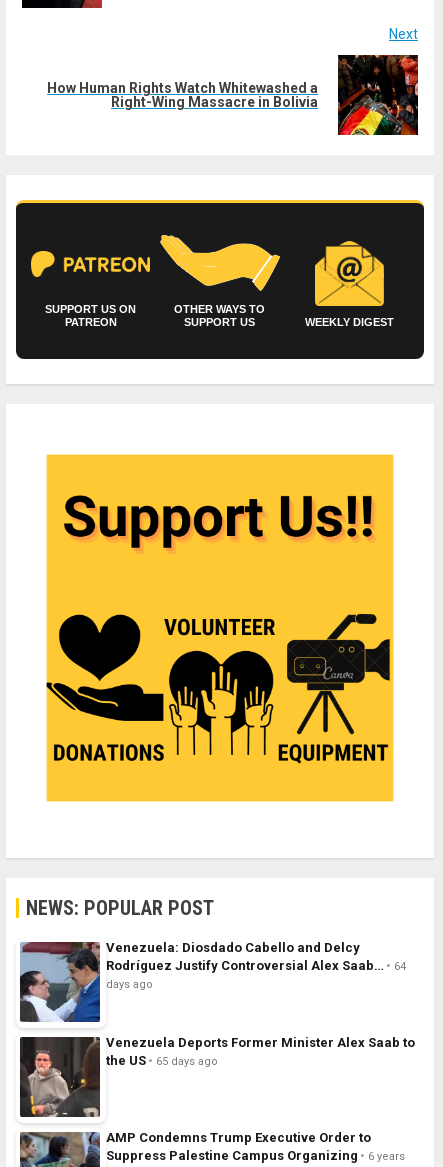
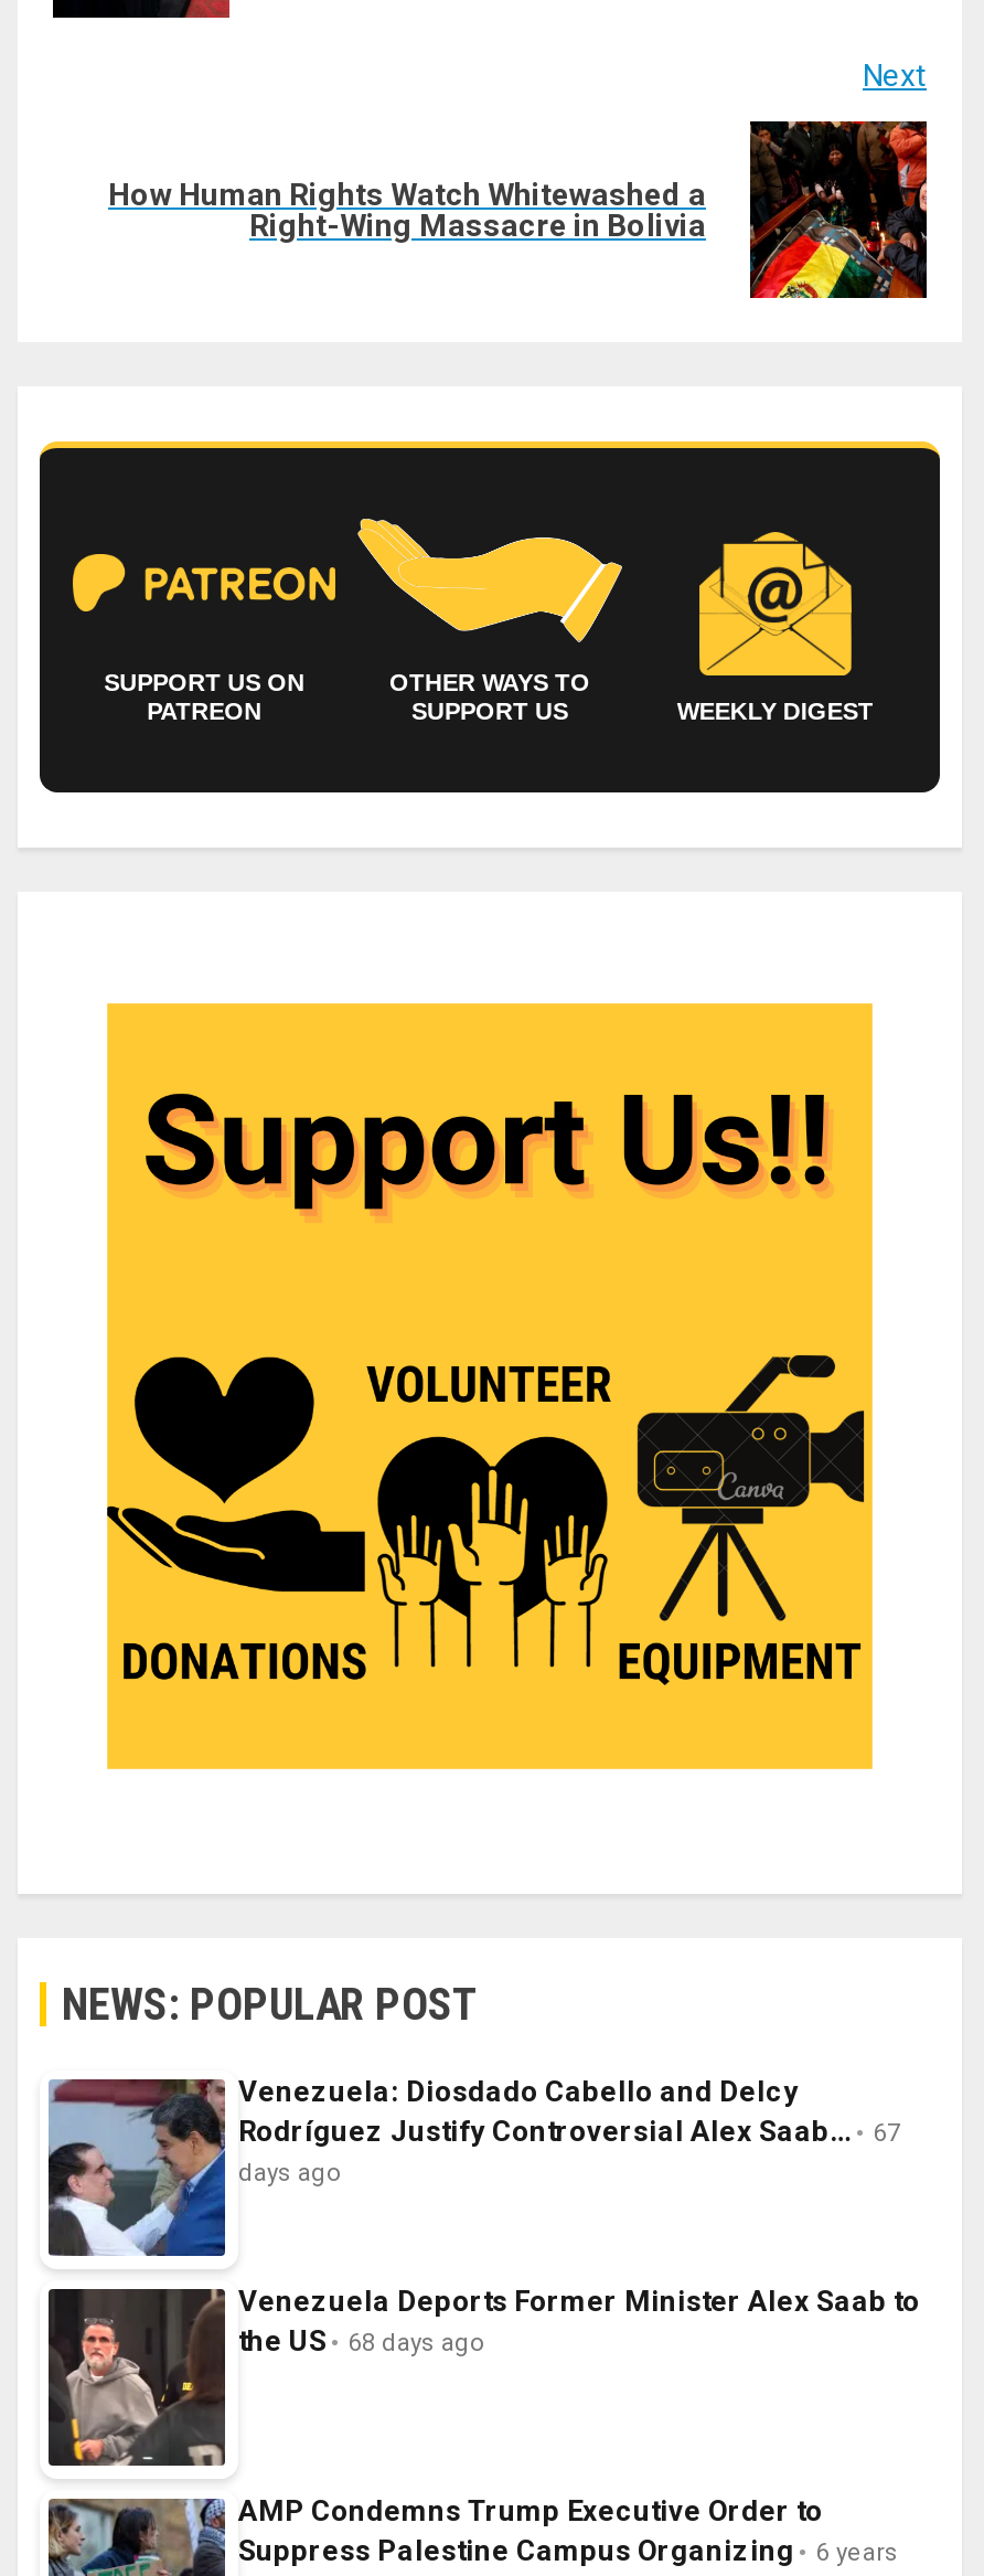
[106,958,406,973] Rodríguez Justify Controversial Alex Saab… 64 -> [238,2114,900,2148] Rodríguez Justify Controversial Alex Saab… 67
[106,1053,218,1068] the US 65 days ago -> [238,2324,485,2357] the US 68 days ago

